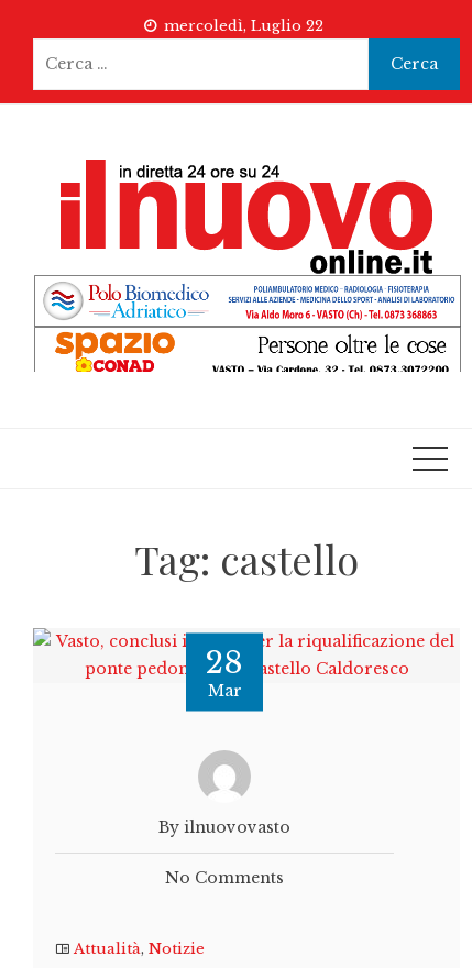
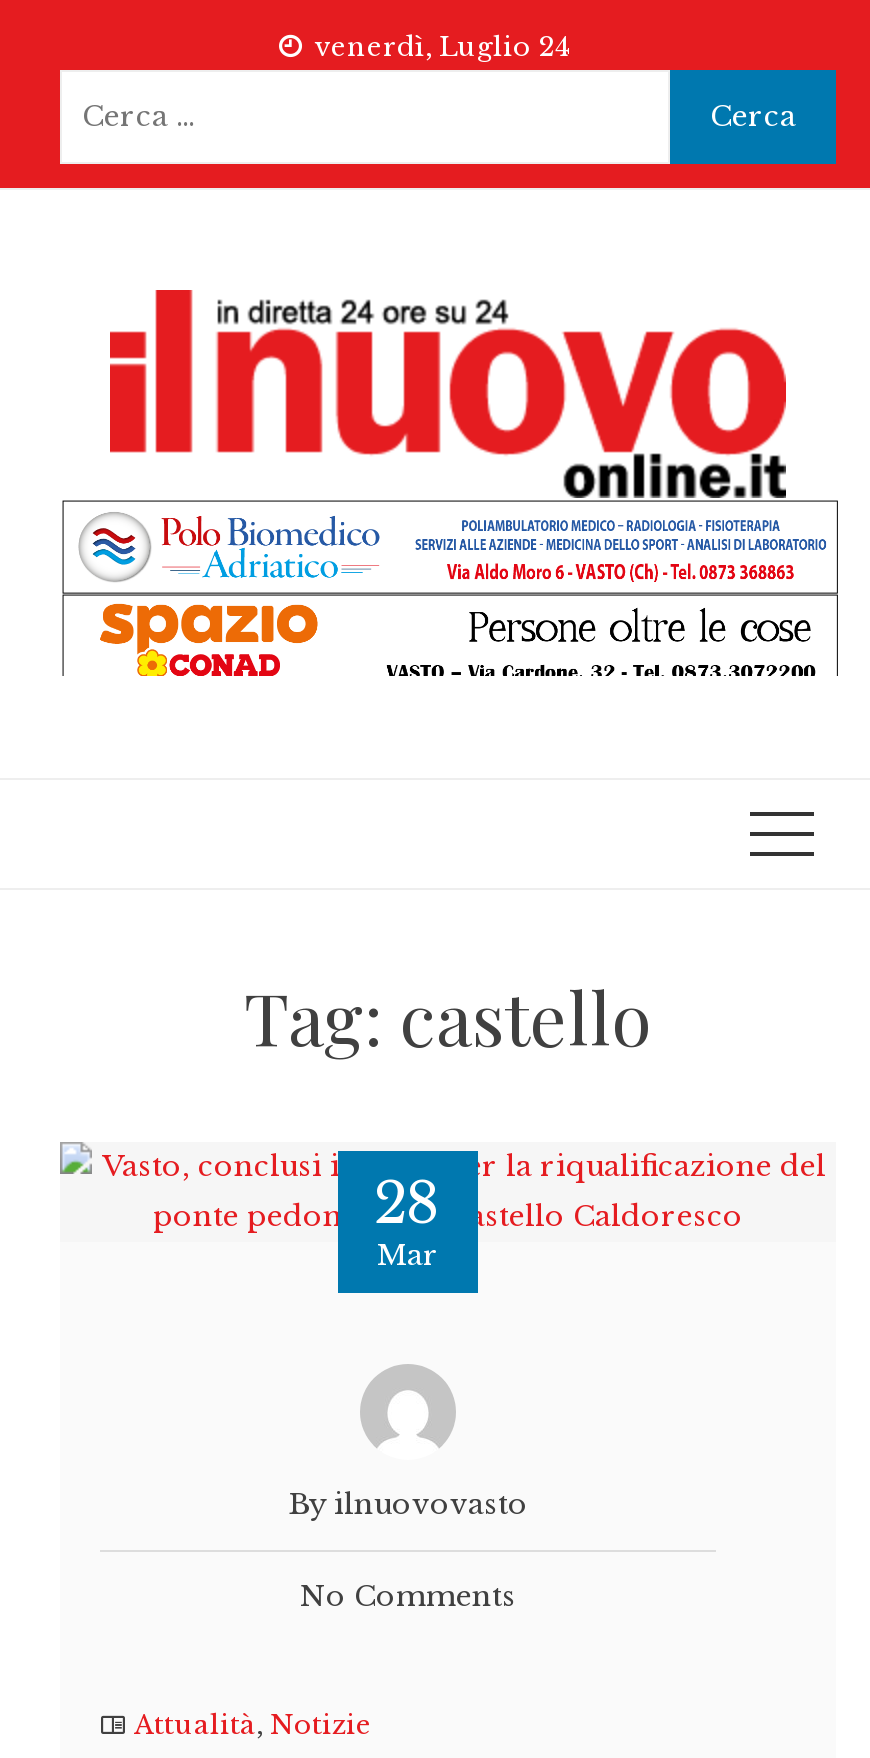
[163,16,323,35] mercoledì, Luglio 22 -> [315,30,569,64] venerdì, Luglio 24

